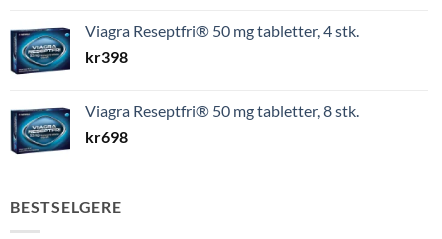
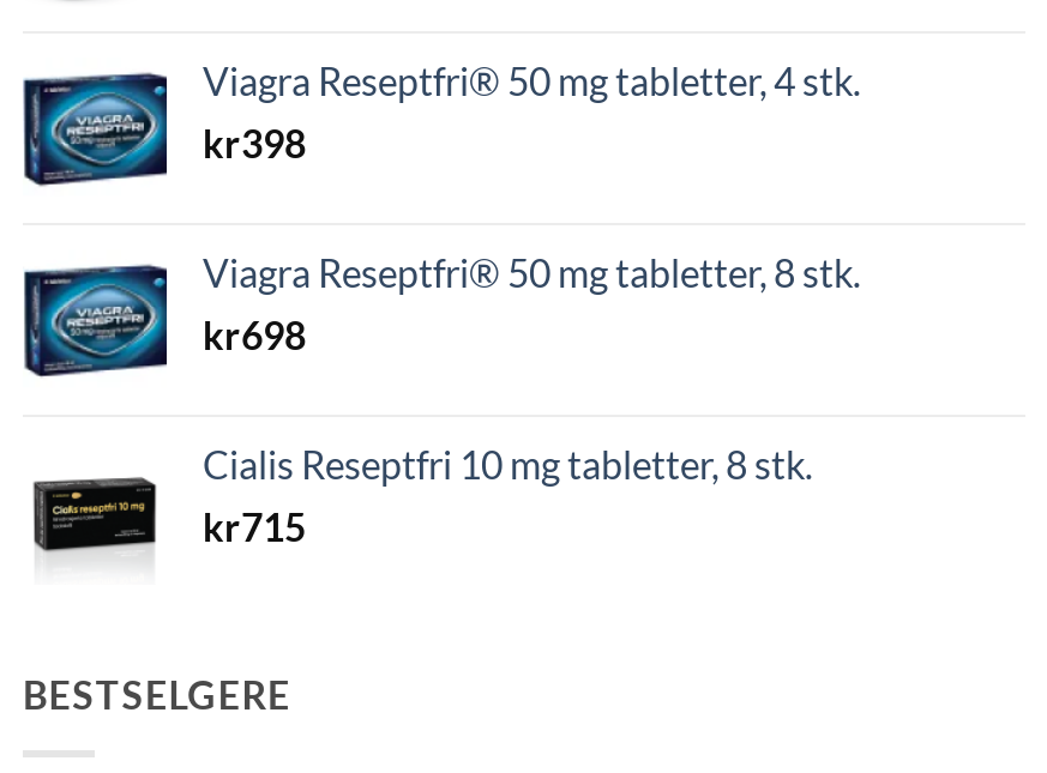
none -> [32,442,812,558] [image] | Cialis Reseptfri 10 mg tabletter, 8 stk. | kr715

